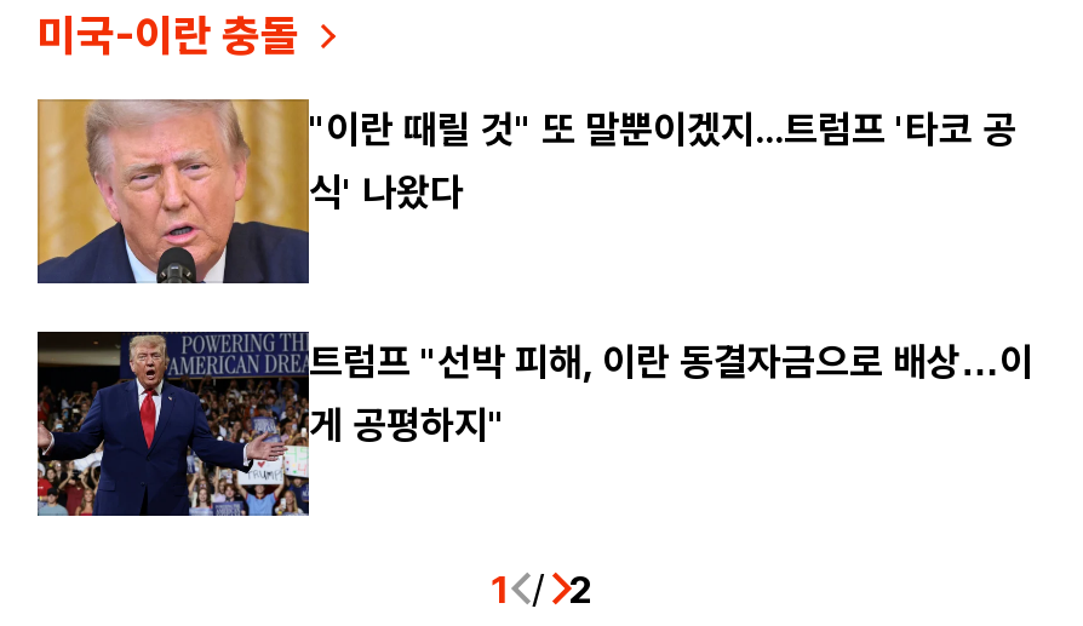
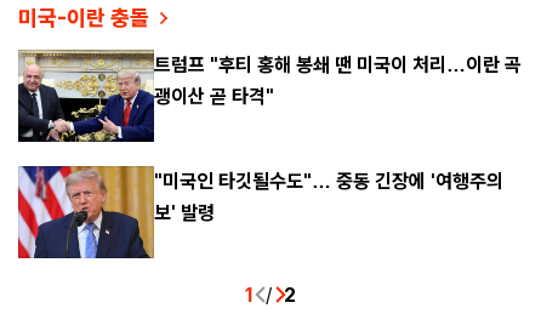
[35,99,1016,286] [image] | "이란 때릴 것" 또 말뿐이겠지...트럼프 '타코 공 | 식' 나왔다 -> [17,50,522,143] [image] | 트럼프 "후티 홍해 봉쇄 땐 미국이 처리…이란 곡 | 괭이산 곧 타격"
[35,329,1033,518] [image] | 트럼프 "선박 피해, 이란 동결자금으로 배상…이 | 게 공평하지" -> [17,165,503,259] [image] | "미국인 타깃될수도"… 중동 긴장에 '여행주의 | 보' 발령

